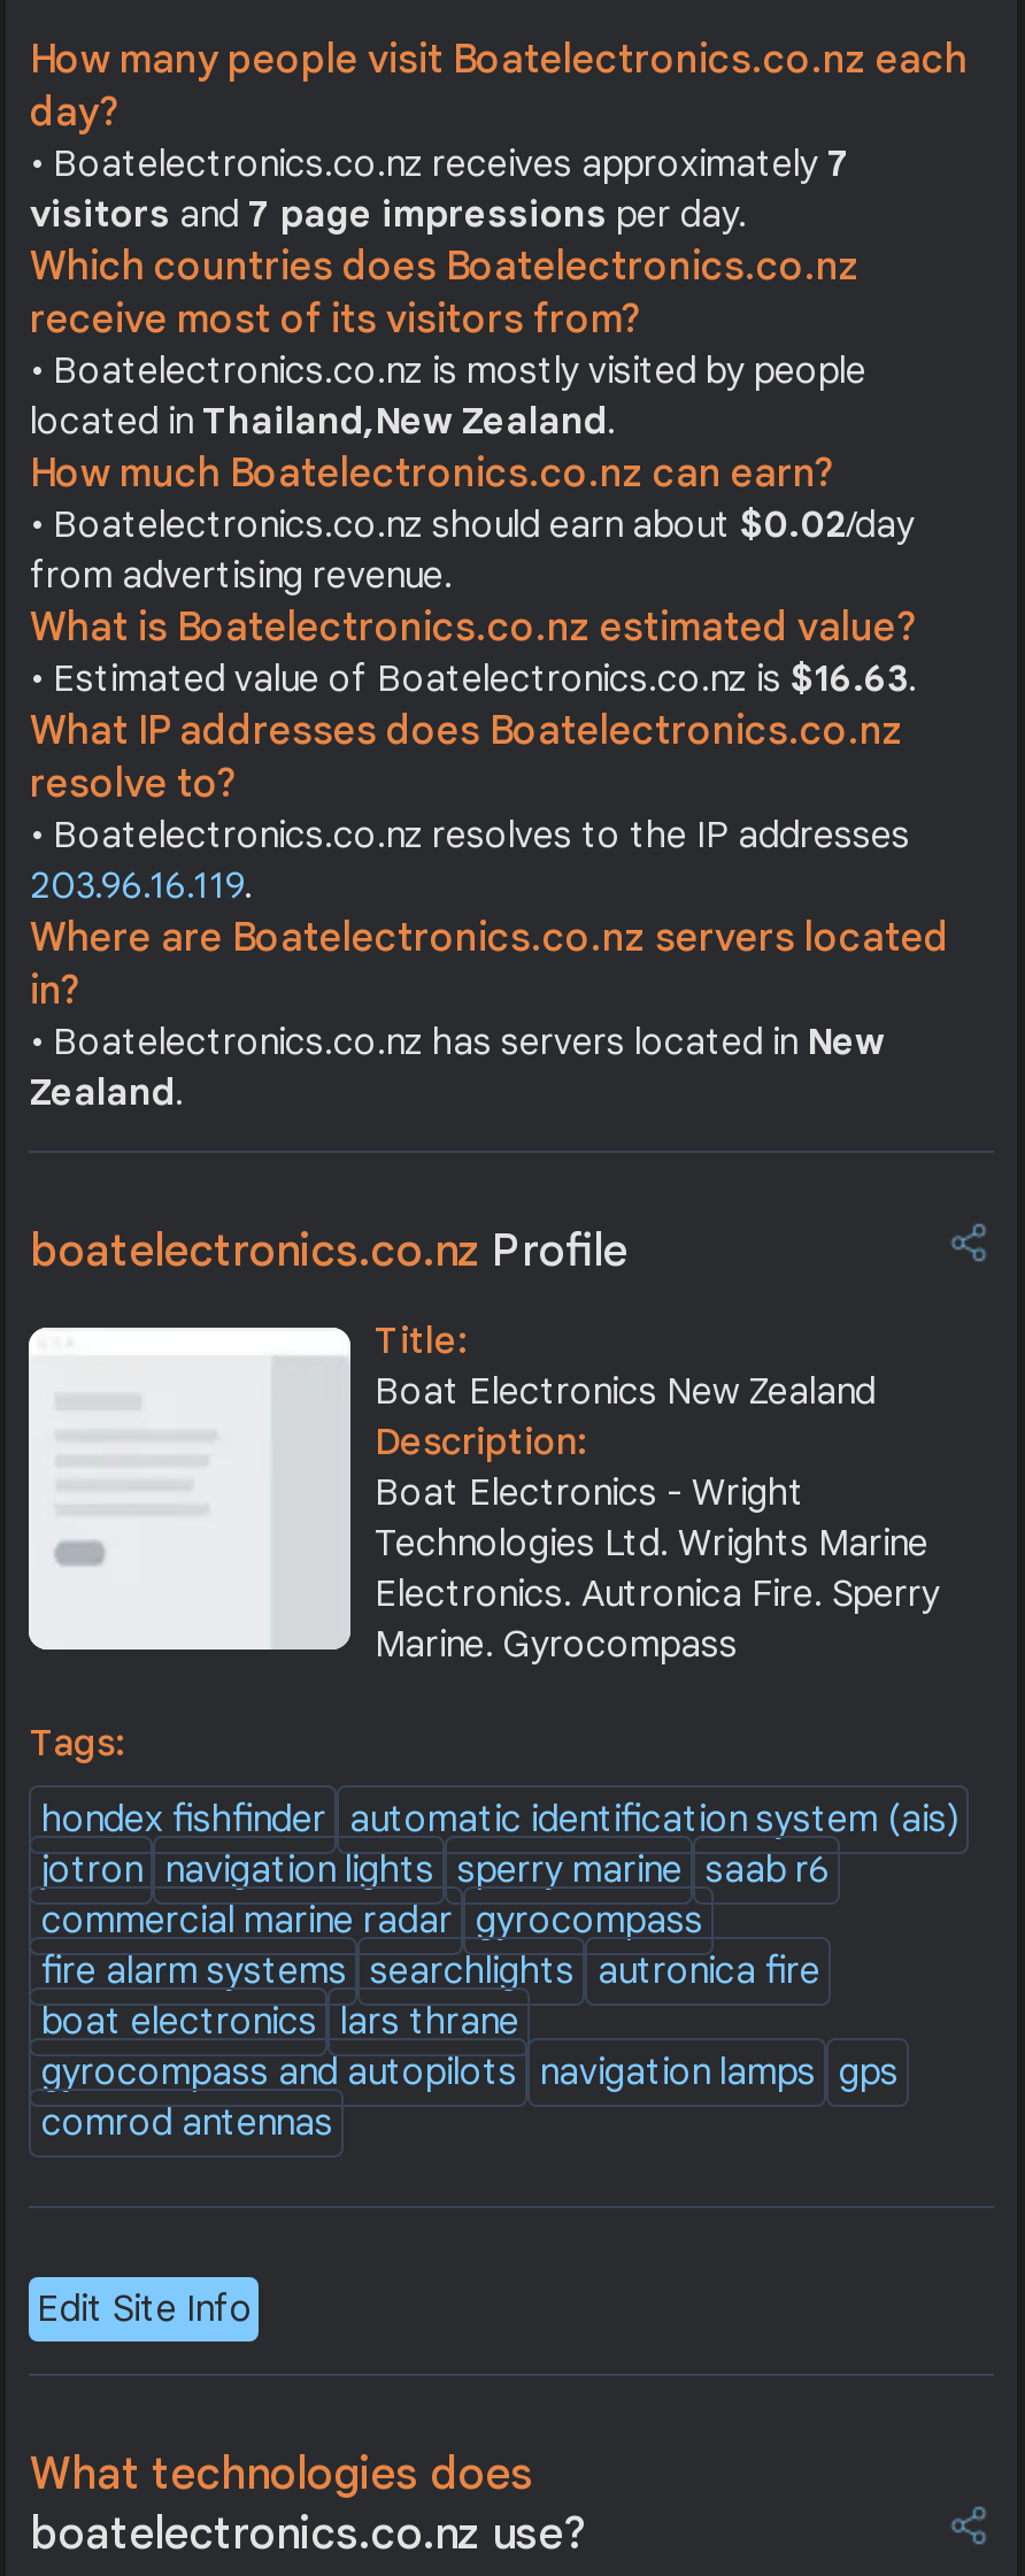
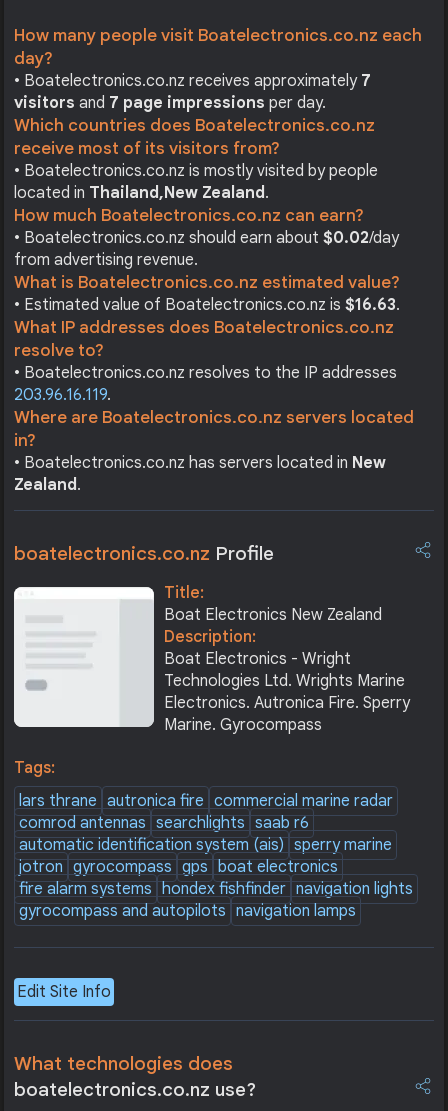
[41,1797,958,2147] hondex fishfinder automatic identification system (ais) | jotron navigation lights sperry marine saab r6 | commercial marine radar gyrocompass | fire alarm systems searchlights autronica fire | boat electronics lars thrane | gyrocompass and autopilots navigation lamps gps | comrod antennas -> [19,791,413,921] lars thrane autronica fire commercial marine radar | comrod antennas searchlights saab r6 | automatic identification system (ais) sperry marine | jotron gyrocompass gps boat electronics | fire alarm systems hondex fishfinder navigation lights | gyrocompass and autopilots navigation lamps

